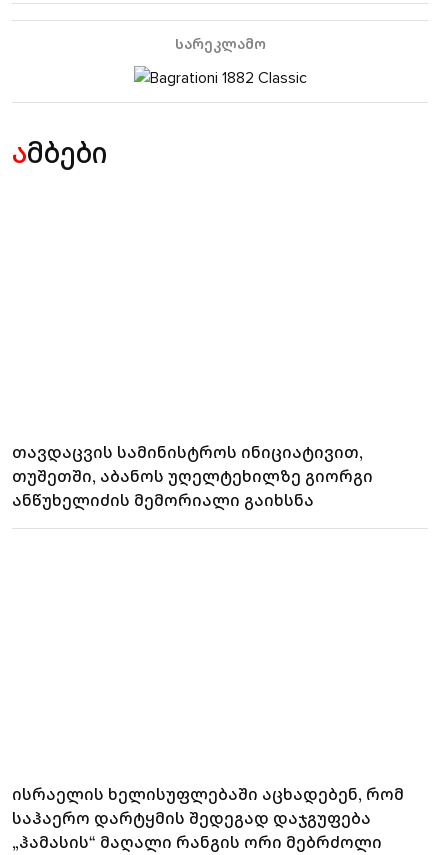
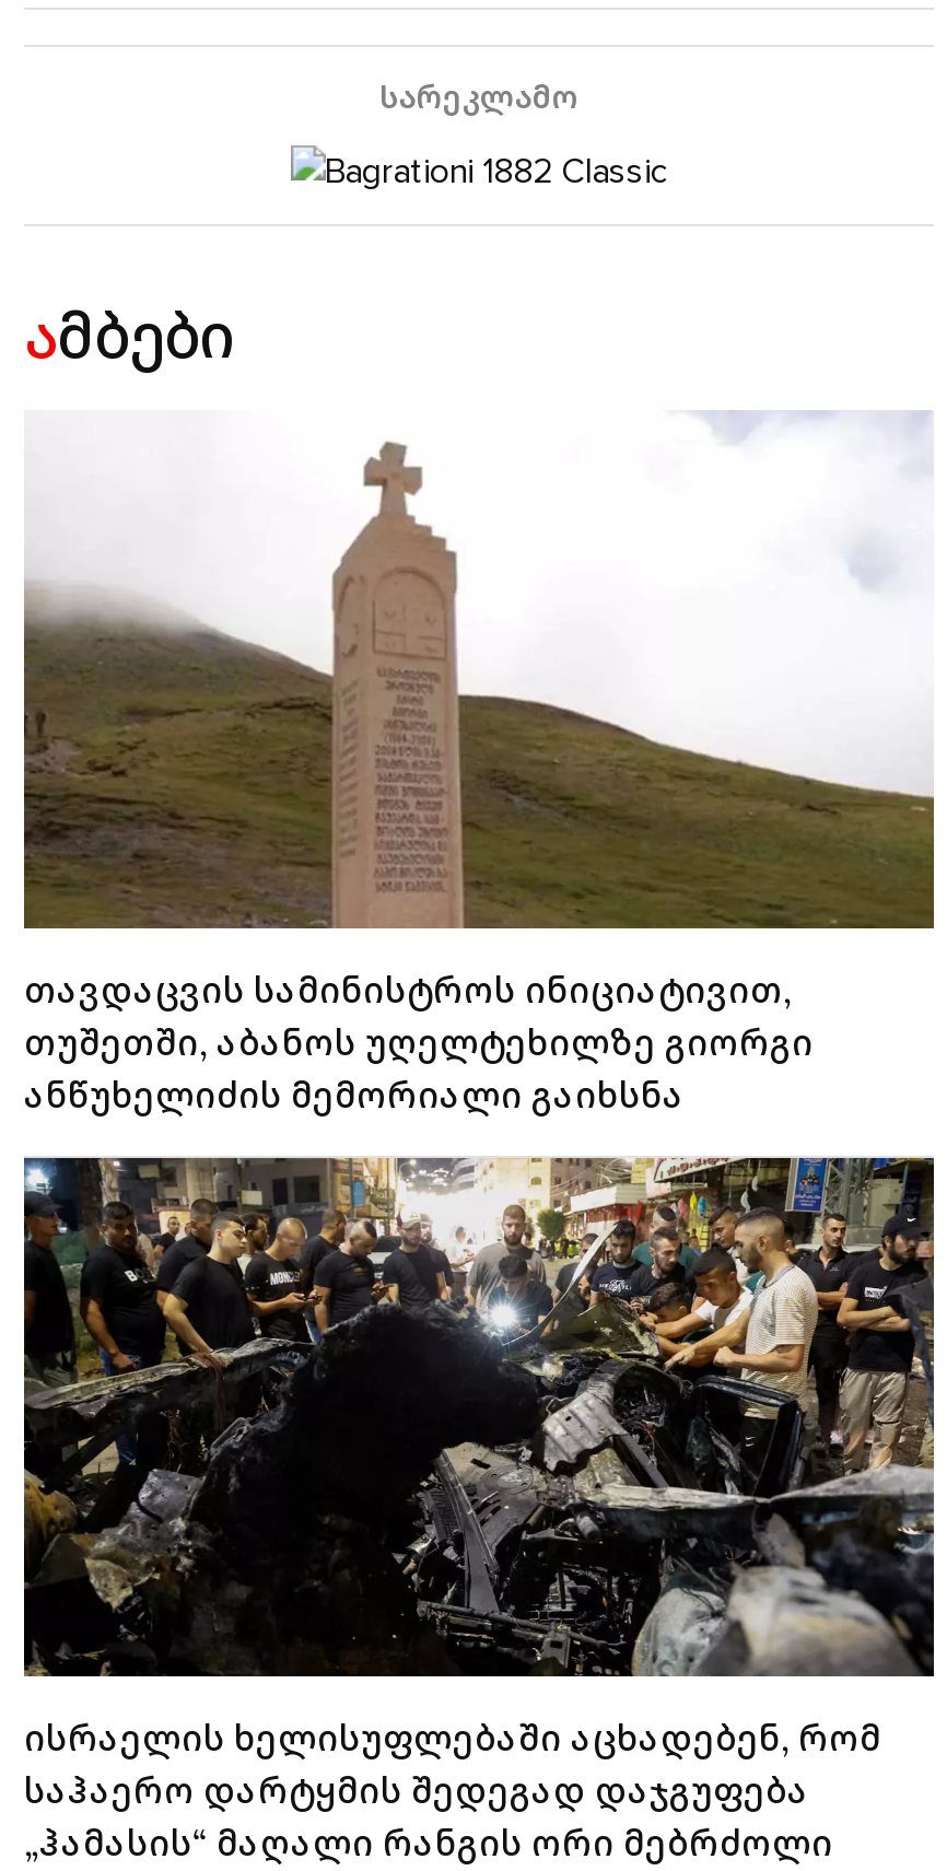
none -> [22,410,936,931] [image]
none -> [22,1156,936,1679] [image]

